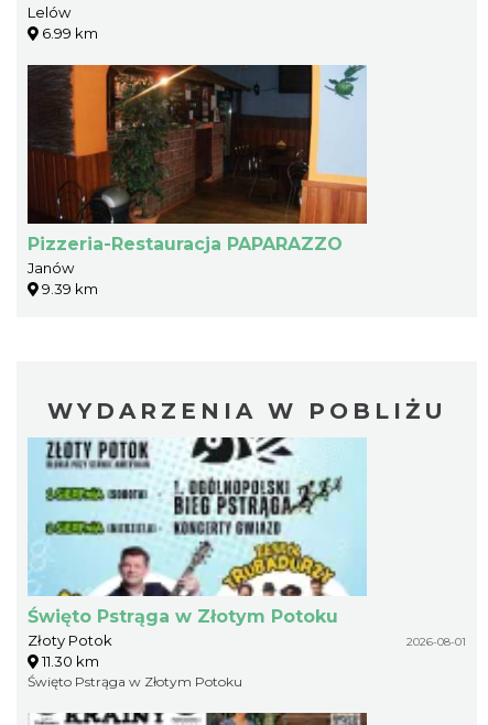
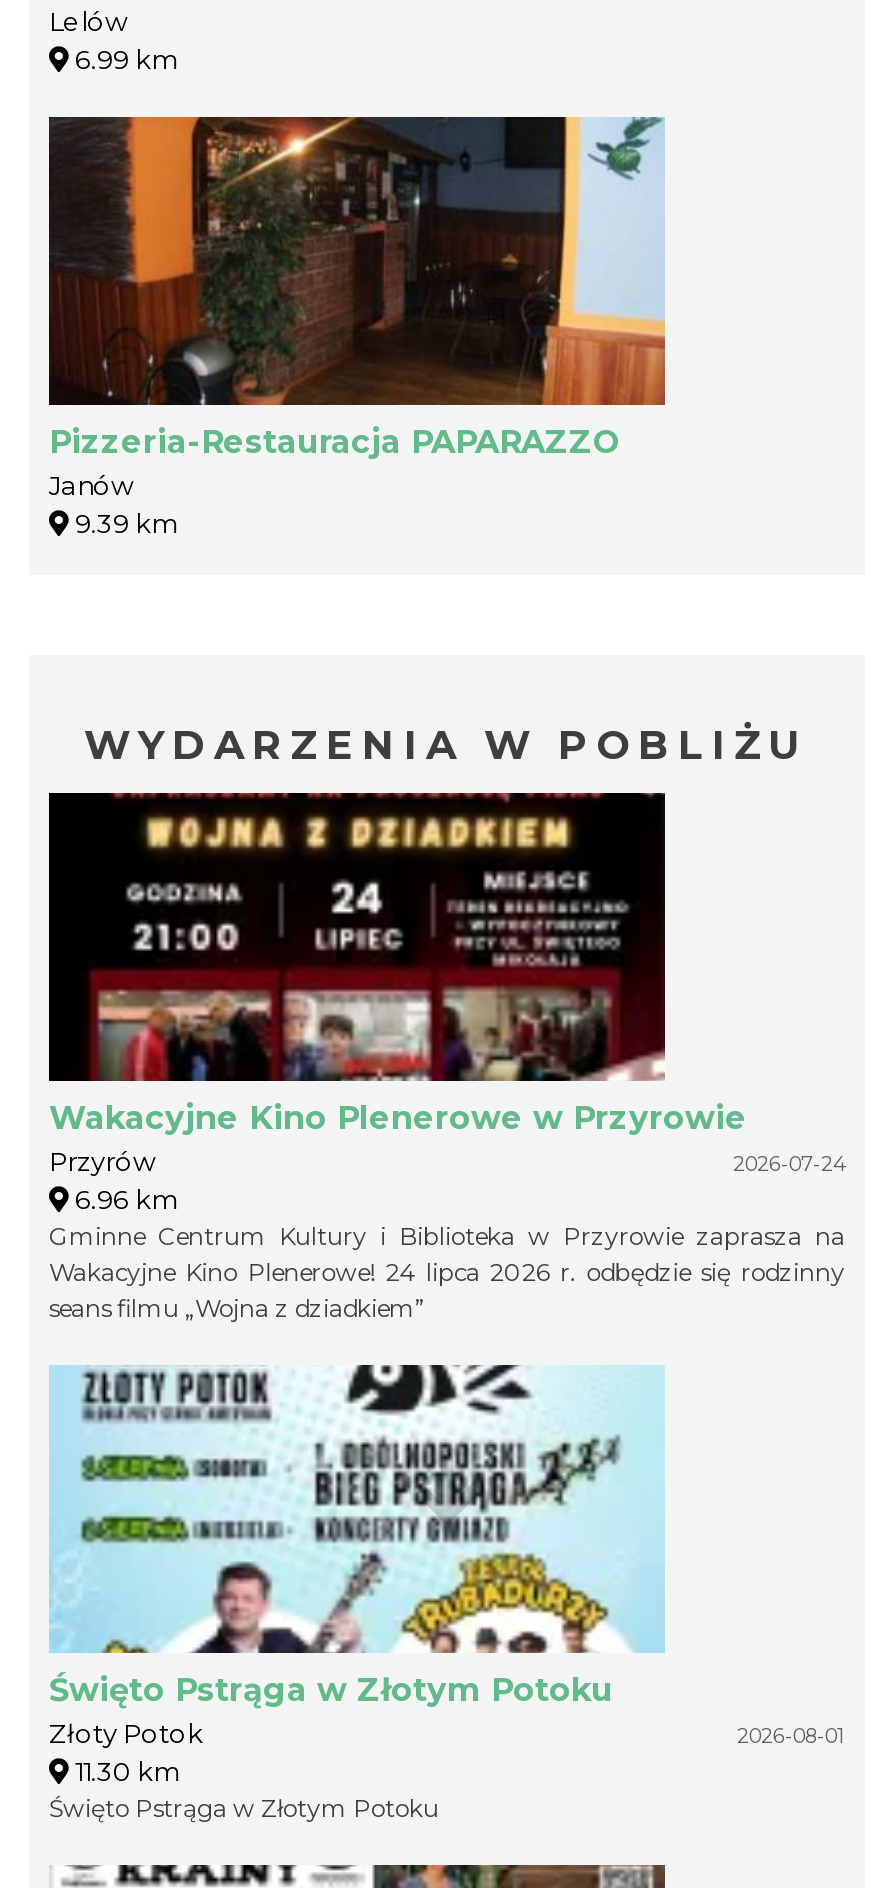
none -> [47,790,845,1323] [image] | Wakacyjne Kino Plenerowe w Przyrowie | Przyrów | 2026-07-24 | 6.96 km | Gminne Centrum Kultury i Biblioteka w Przyrowie zaprasza na | Wakacyjne Kino Plenerowe! 24 lipca 2026 r. odbędzie się rodzinny | seans filmu „Wojna z dziadkiem”

